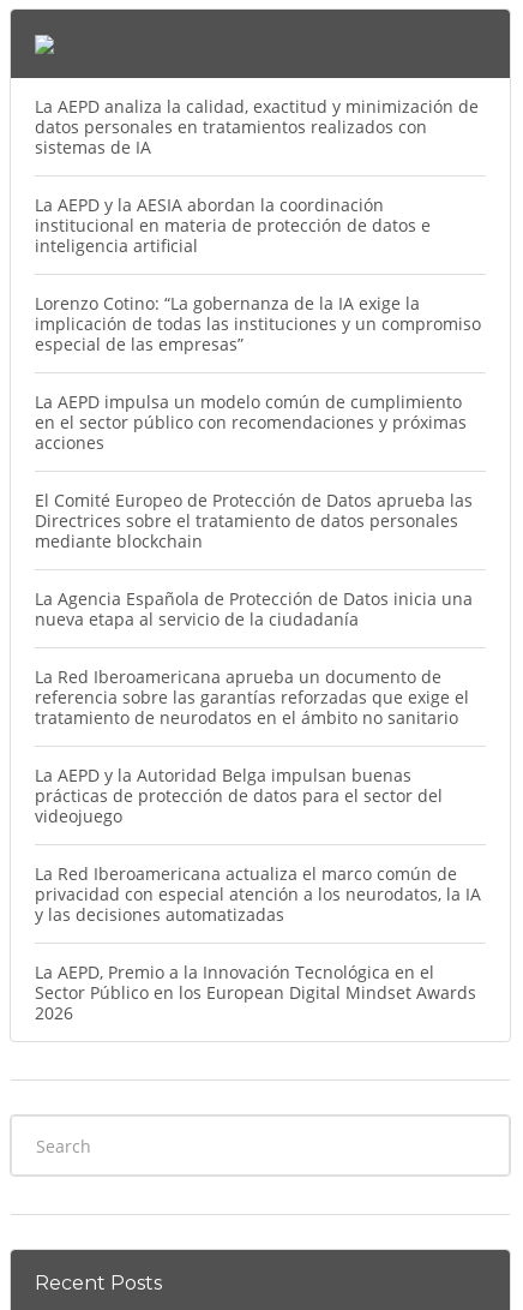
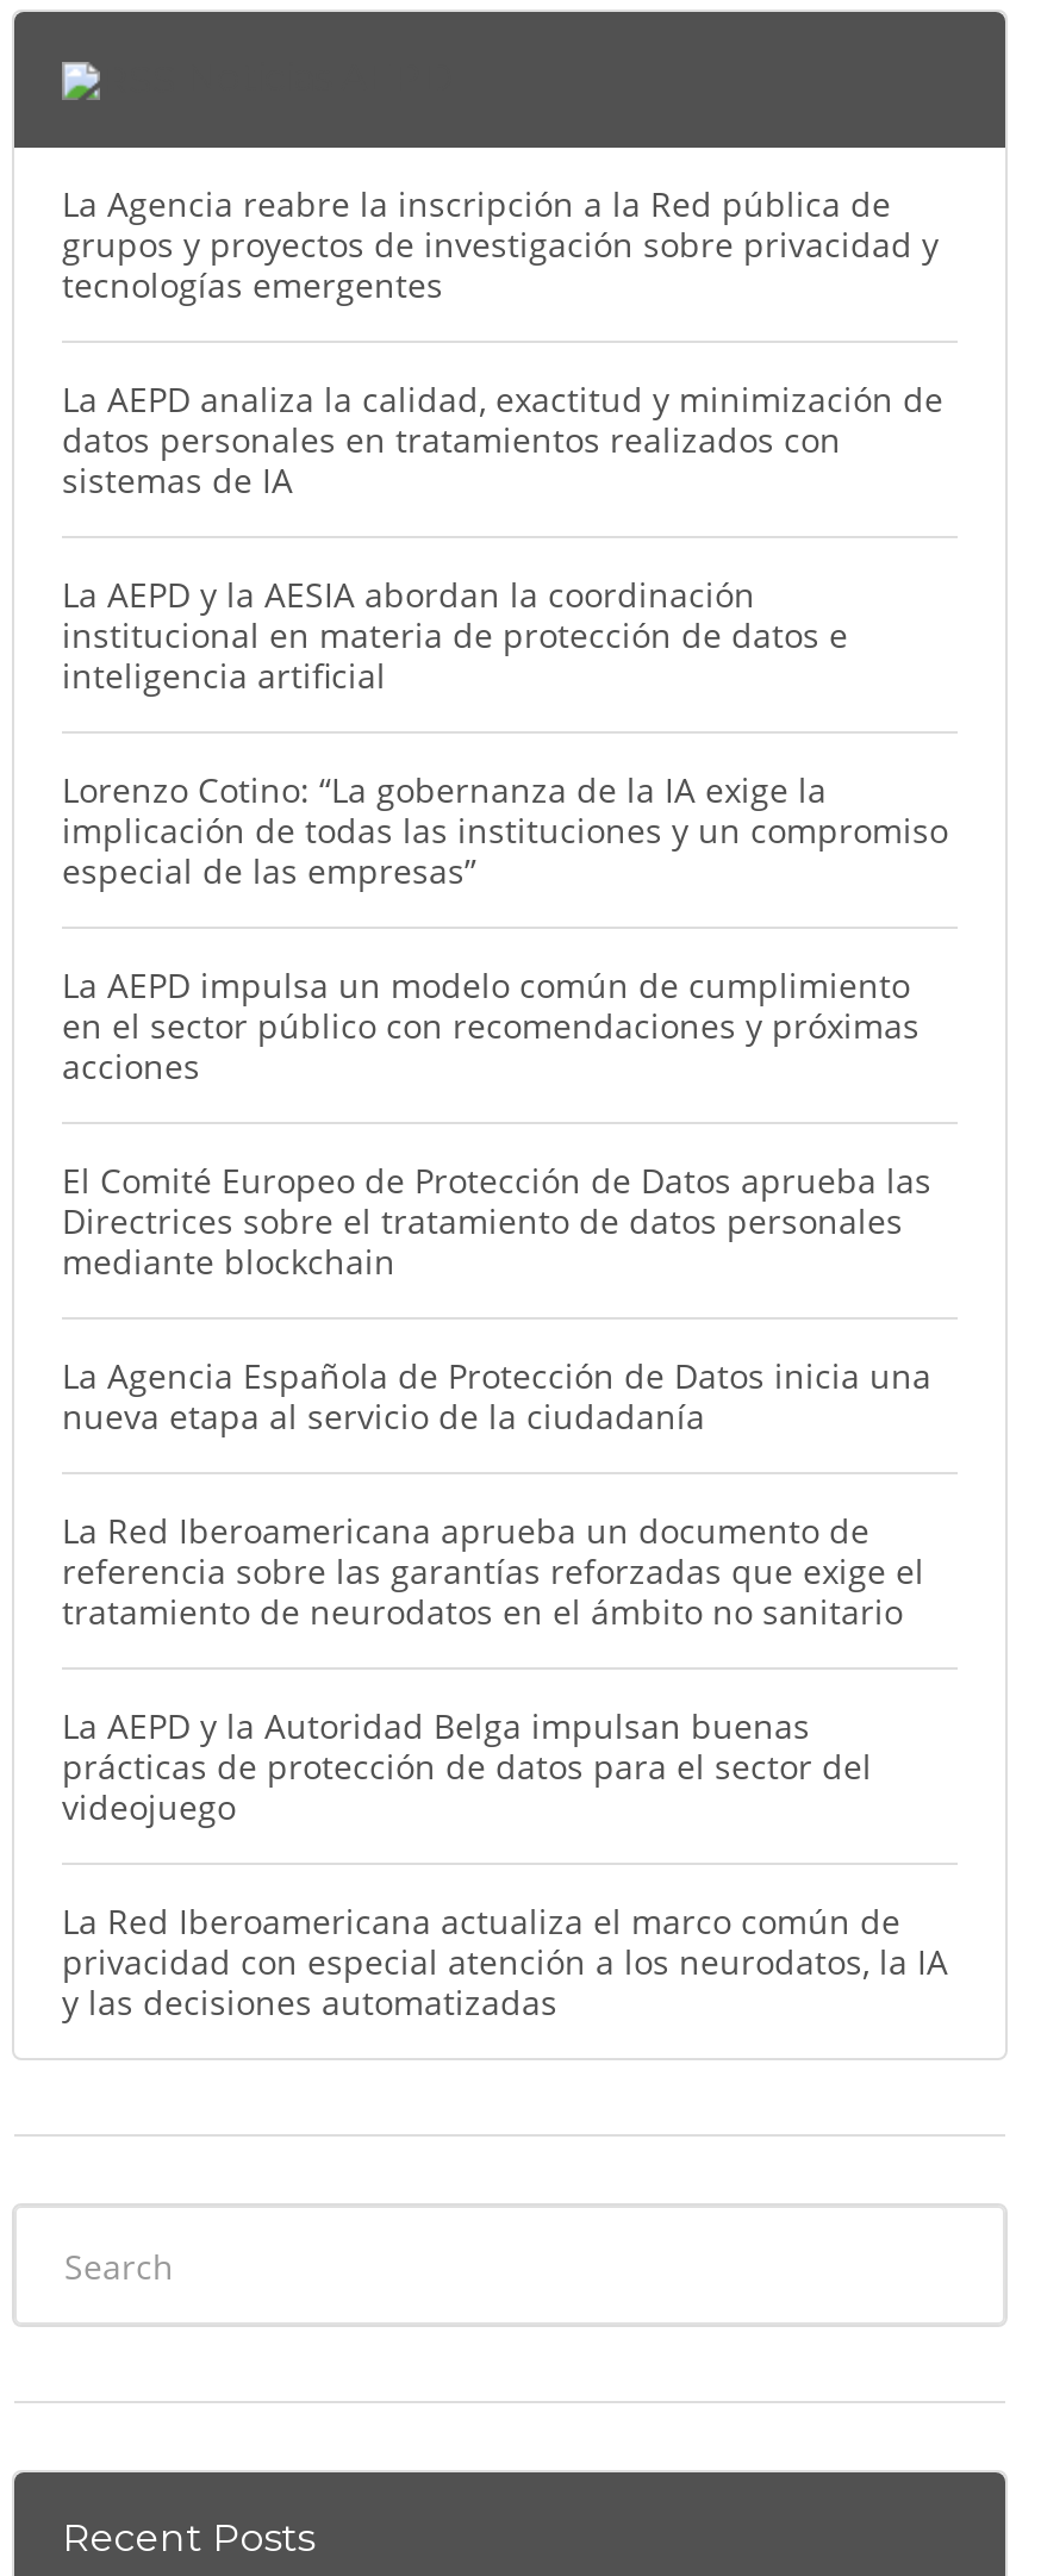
none -> [62,181,939,308] La Agencia reabre la inscripción a la Red pública de | grupos y proyectos de investigación sobre privacidad y | tecnologías emergentes
moved [35,95,481,926] -> [62,377,948,2025]: La AEPD analiza la calidad, exactitud y minimización de | datos personales en tratamientos realizados con | sistemas de IA | ... | privacidad con especial atención a los neurodatos, la IA | y las decisiones automatizadas
[35,961,476,1024] La AEPD, Premio a la Innovación Tecnológica en el | Sector Público en los European Digital Mindset Awards | 2026 -> none

